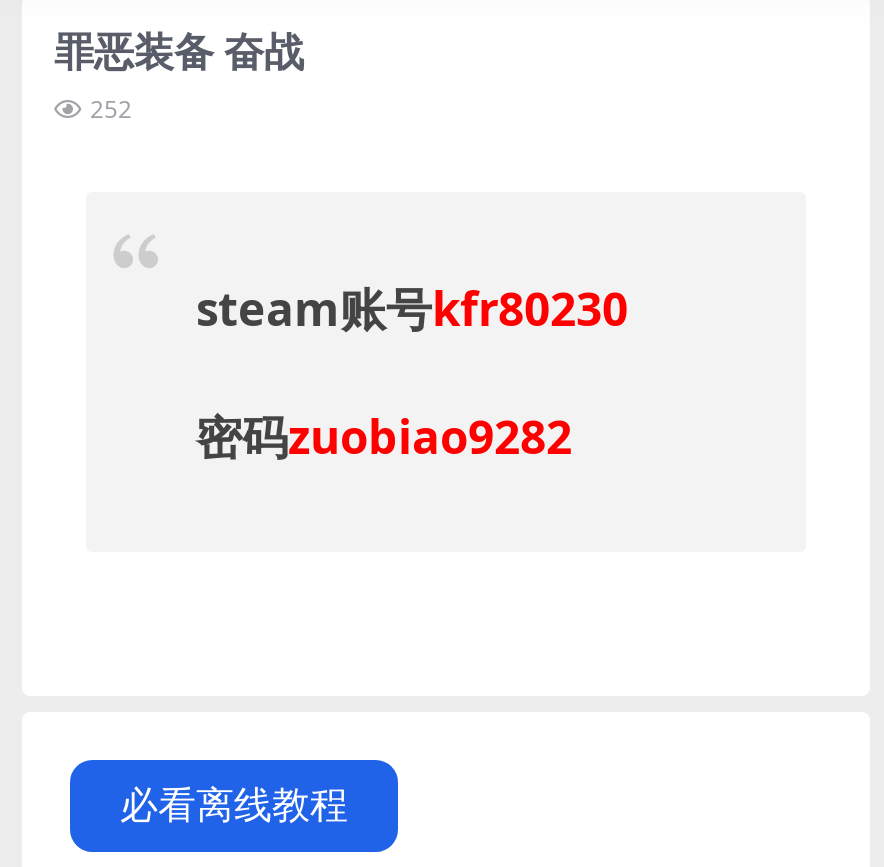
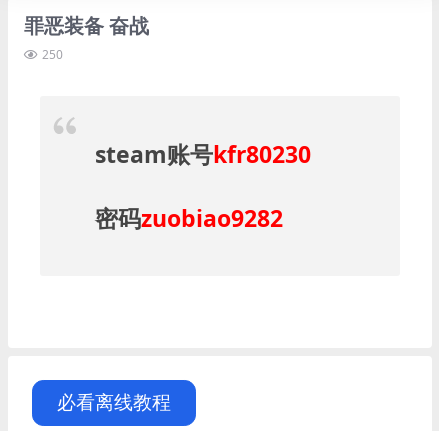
[90,92,132,126] 252 -> [42,46,63,63] 250

